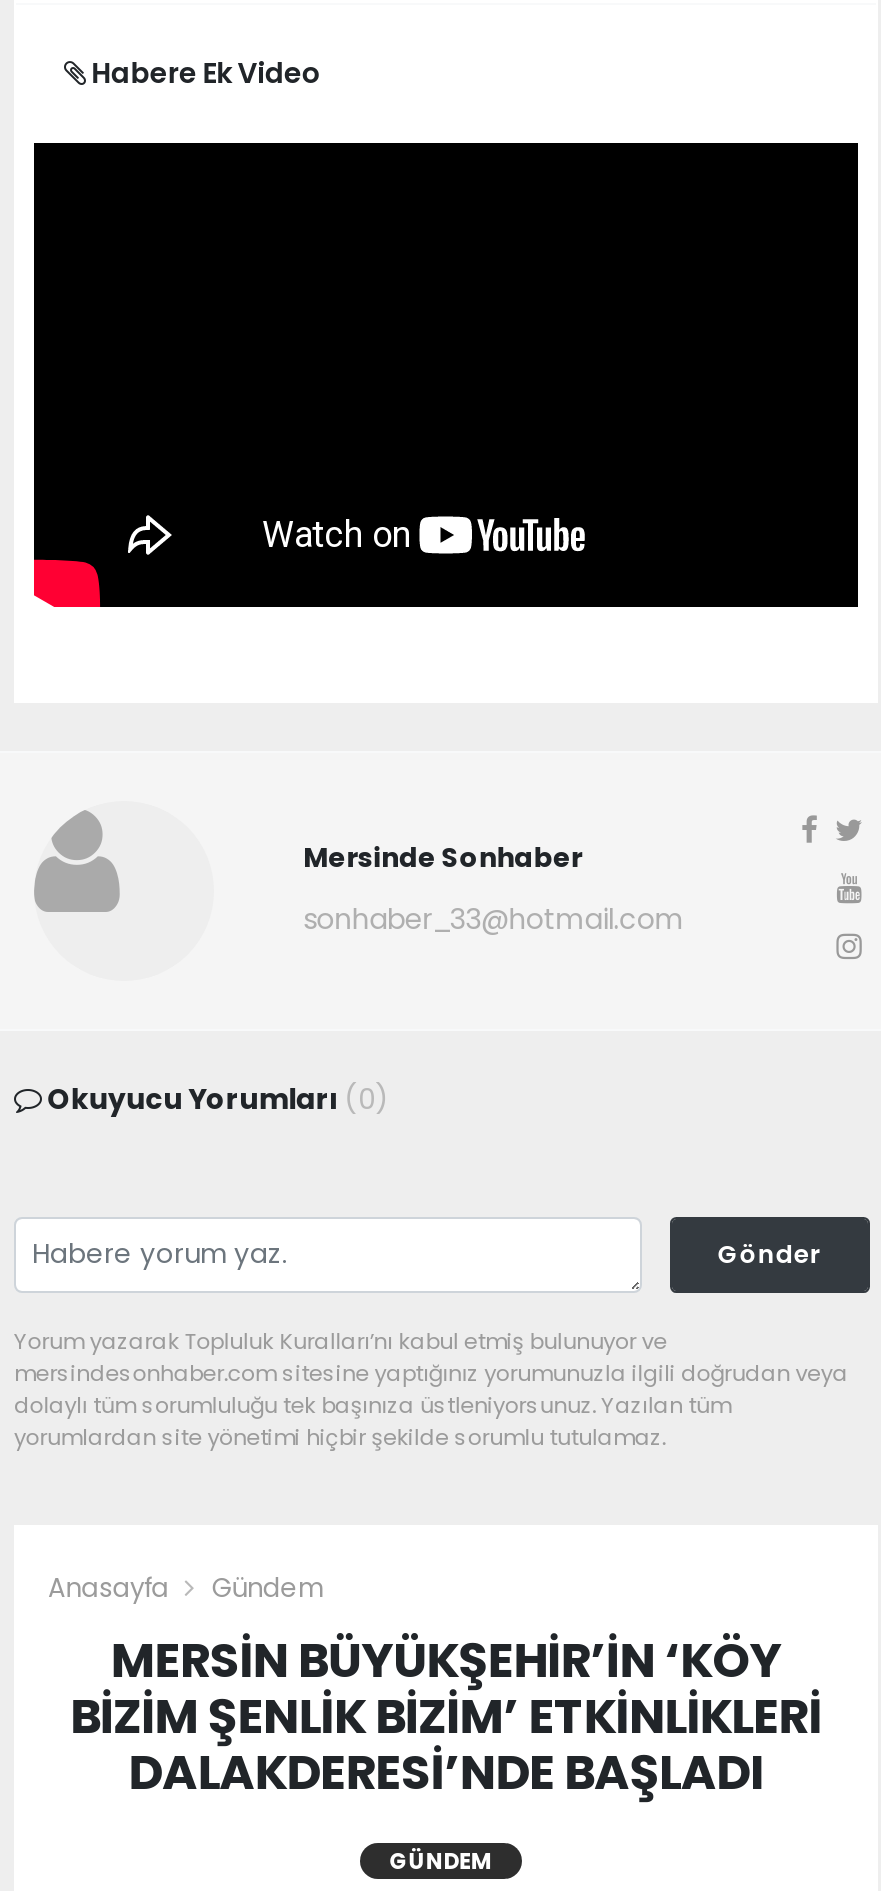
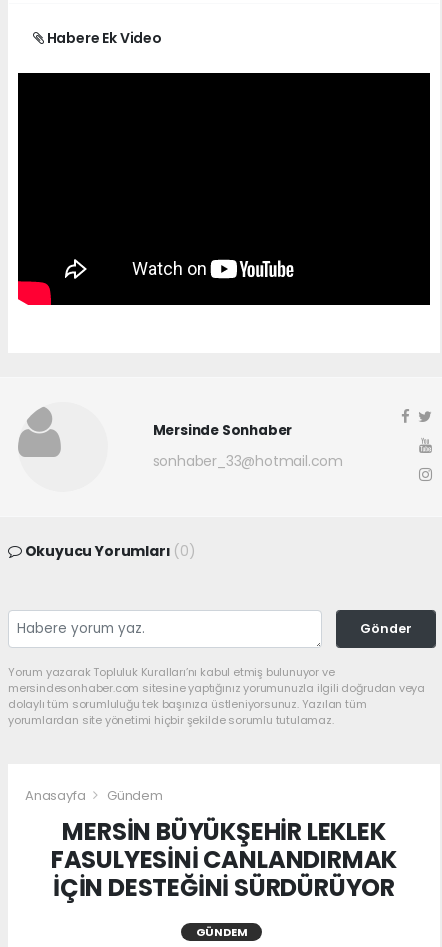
[70,1627,822,1805] MERSİN BÜYÜKŞEHİR’İN ‘KÖY | BİZİM ŞENLİK BİZİM’ ETKİNLİKLERİ | DALAKDERESİ’NDE BAŞLADI -> [51,815,397,904] MERSİN BÜYÜKŞEHİR LEKLEK | FASULYESİNİ CANLANDIRMAK | İÇİN DESTEĞİNİ SÜRDÜRÜYOR

